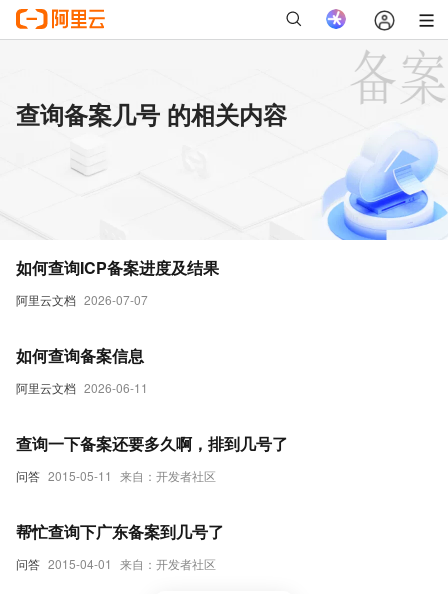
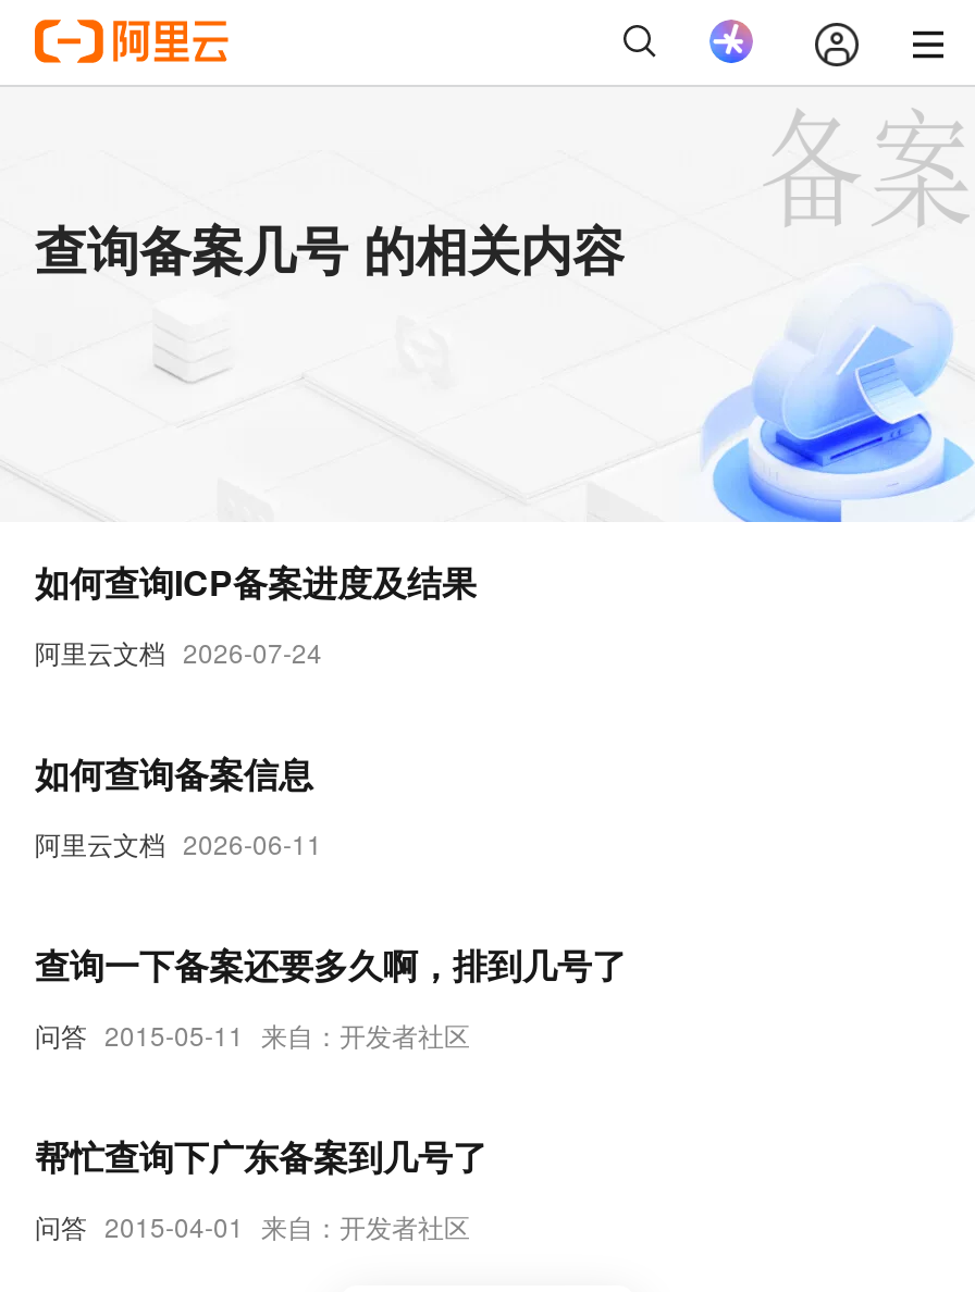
[16,291,148,308] 阿里云文档 2026-07-07 -> [35,633,322,670] 阿里云文档 2026-07-24

